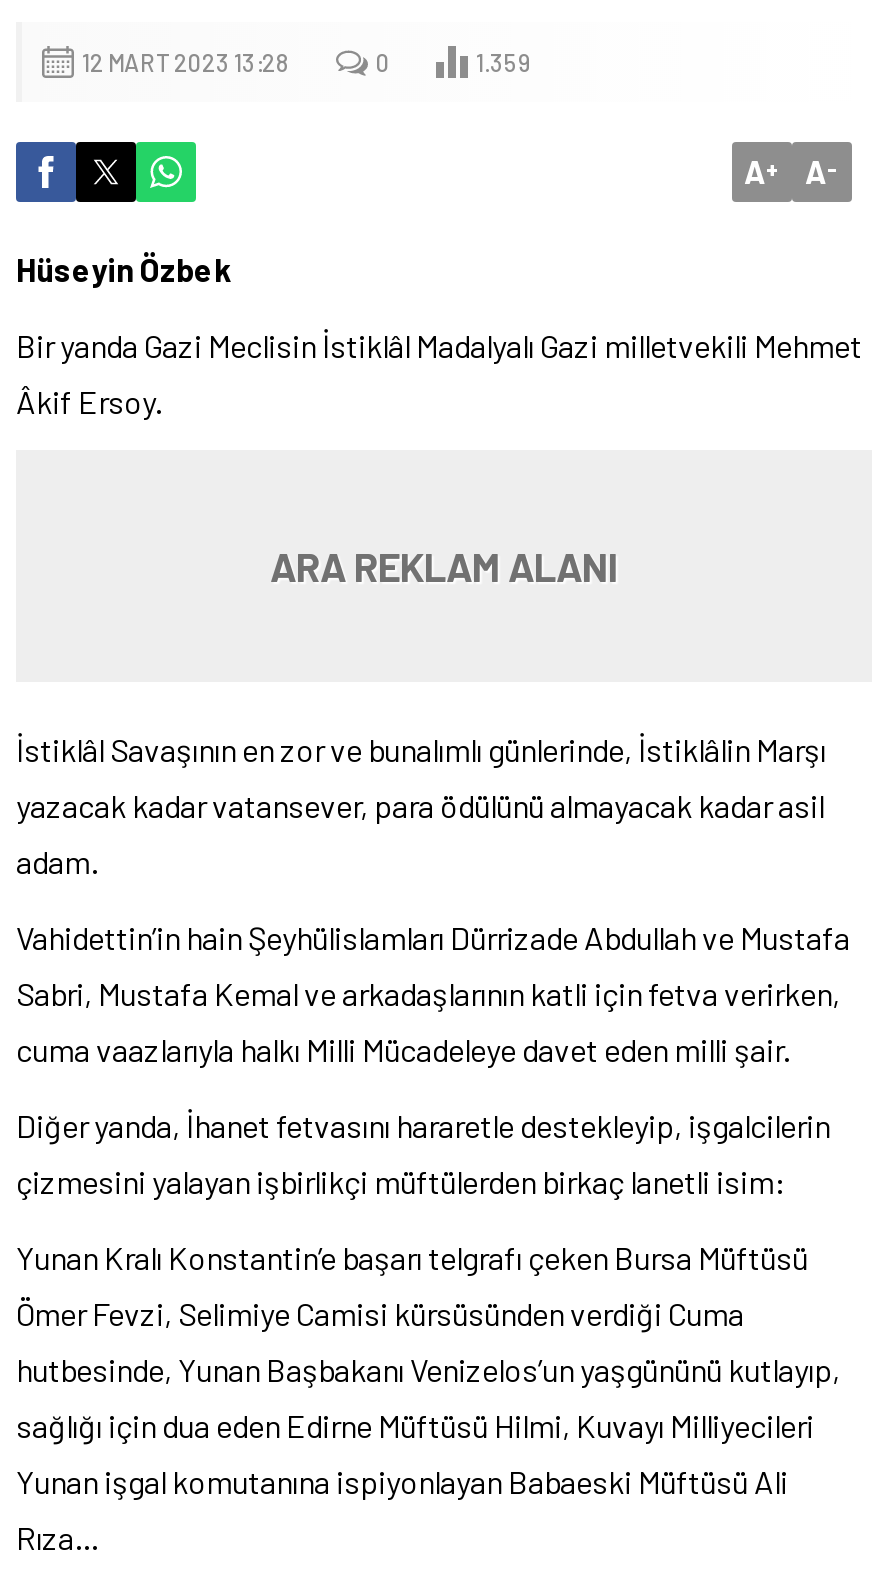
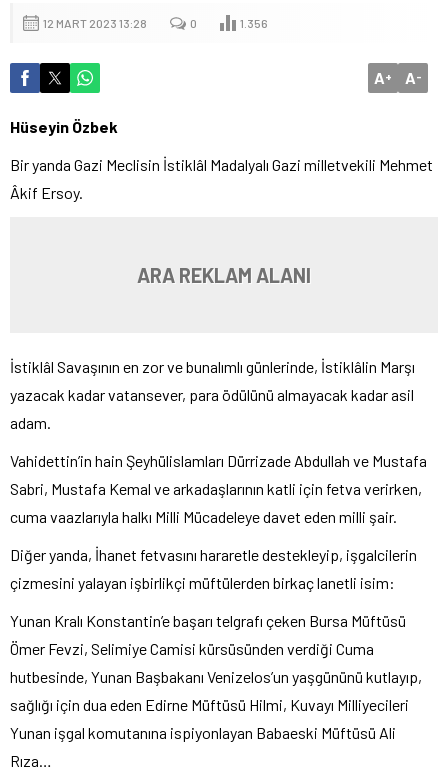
[476,48,532,76] 1.359 -> [240,16,268,30] 1.356

